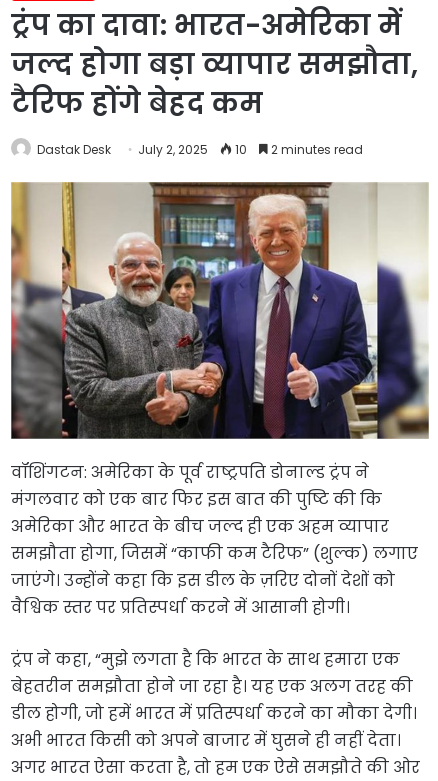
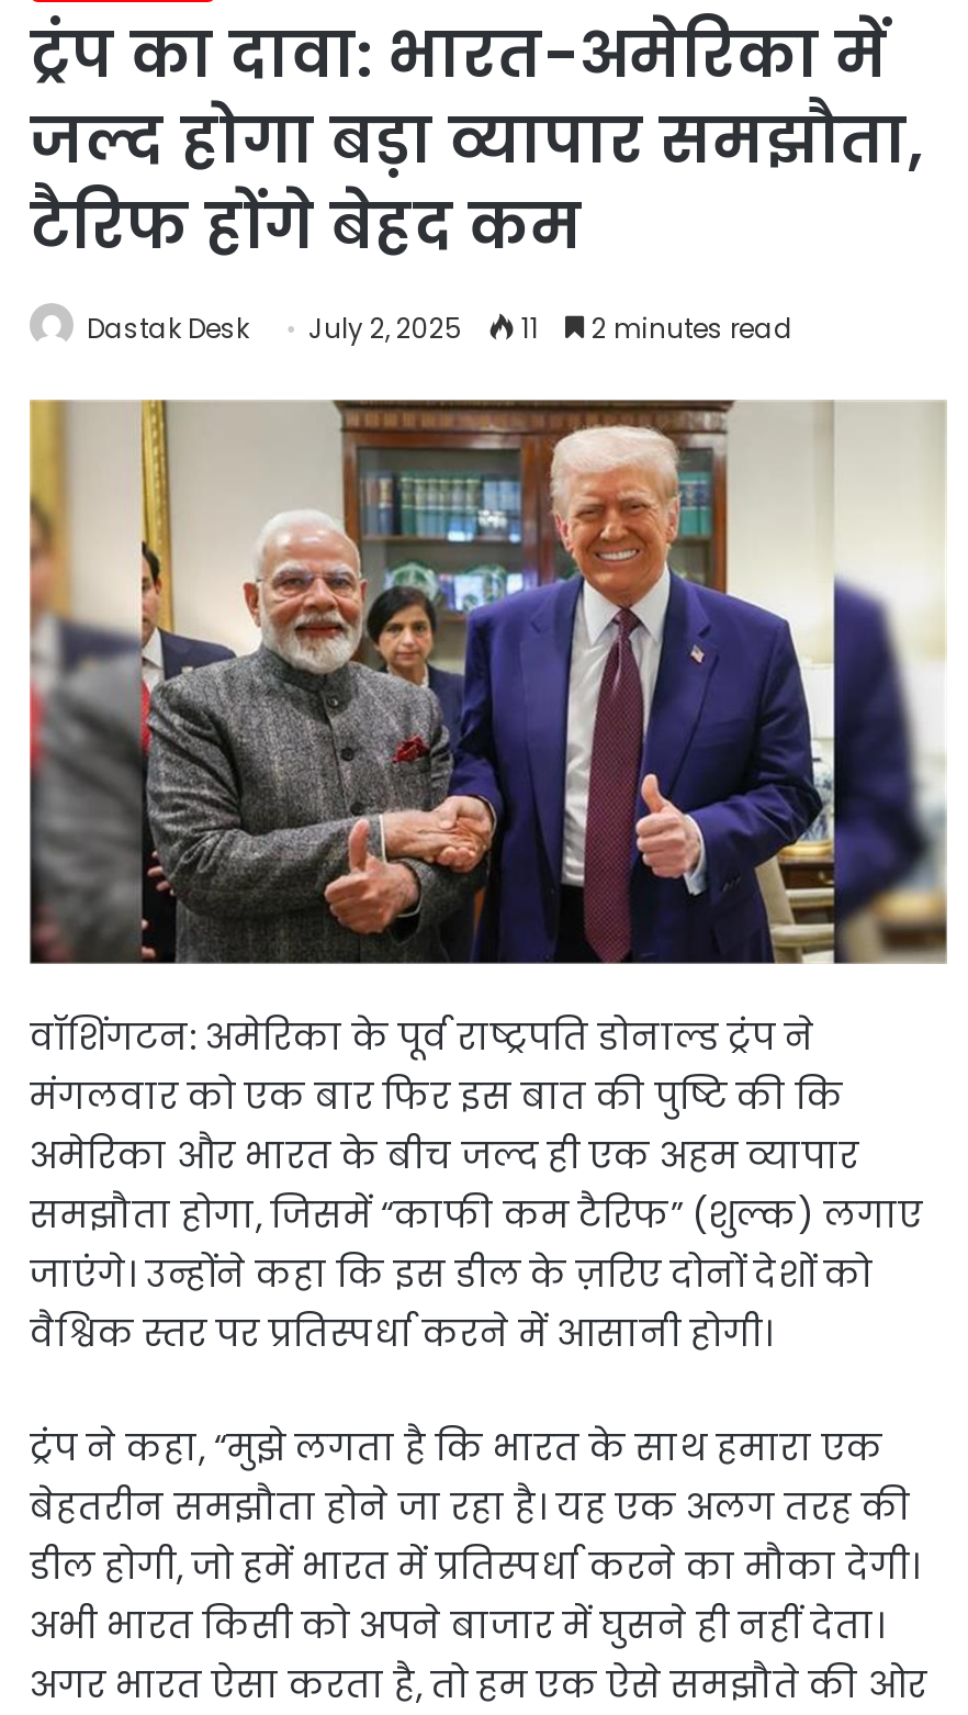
[37,141,363,158] Dastak Desk July 2, 2025 10 2 minutes read -> [87,310,793,347] Dastak Desk July 2, 2025 11 2 minutes read

